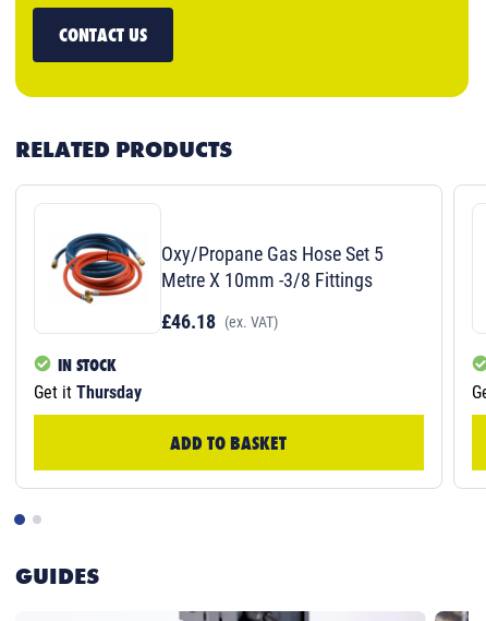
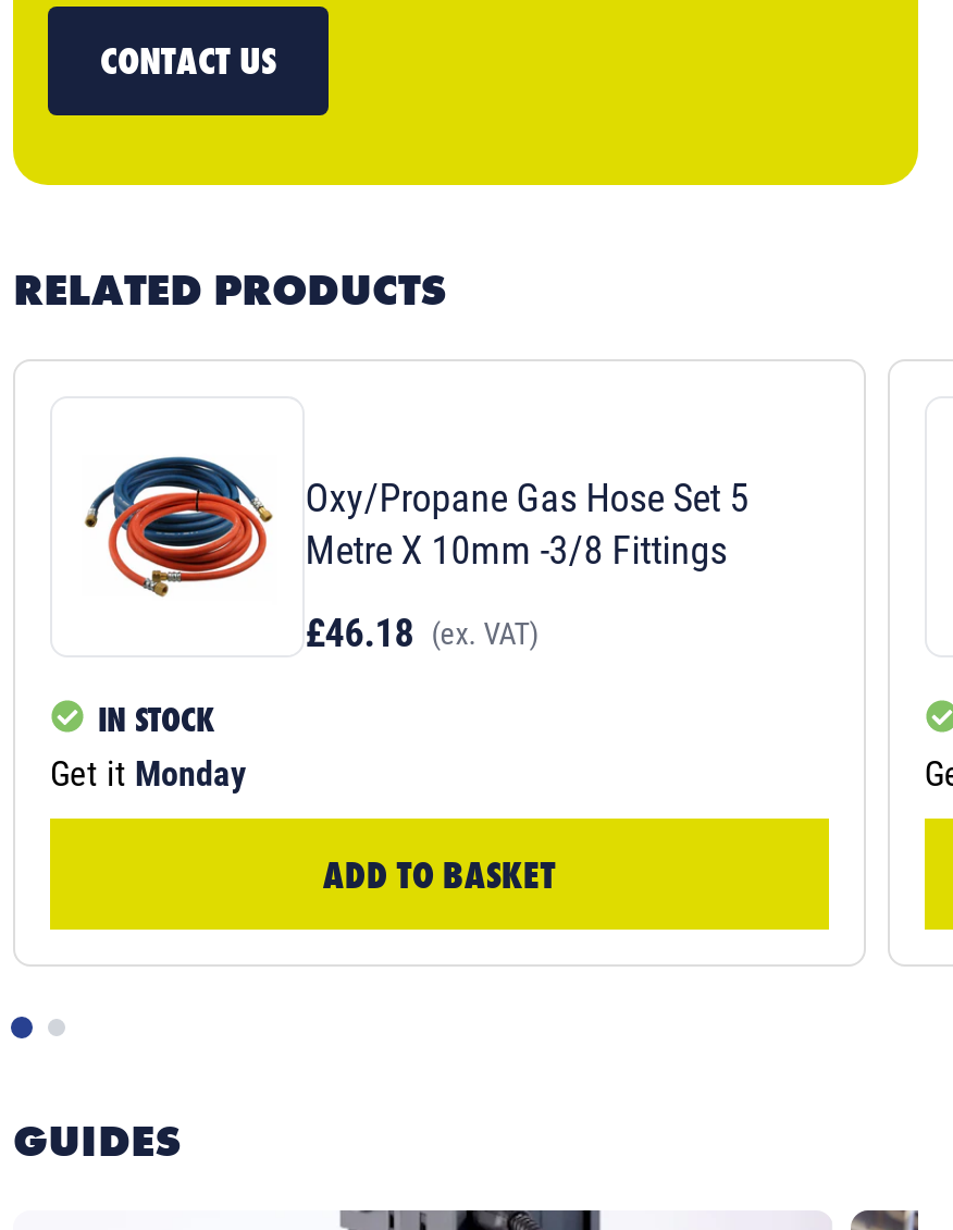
[34,382,142,402] Get it Thursday -> [50,753,246,794] Get it Monday

